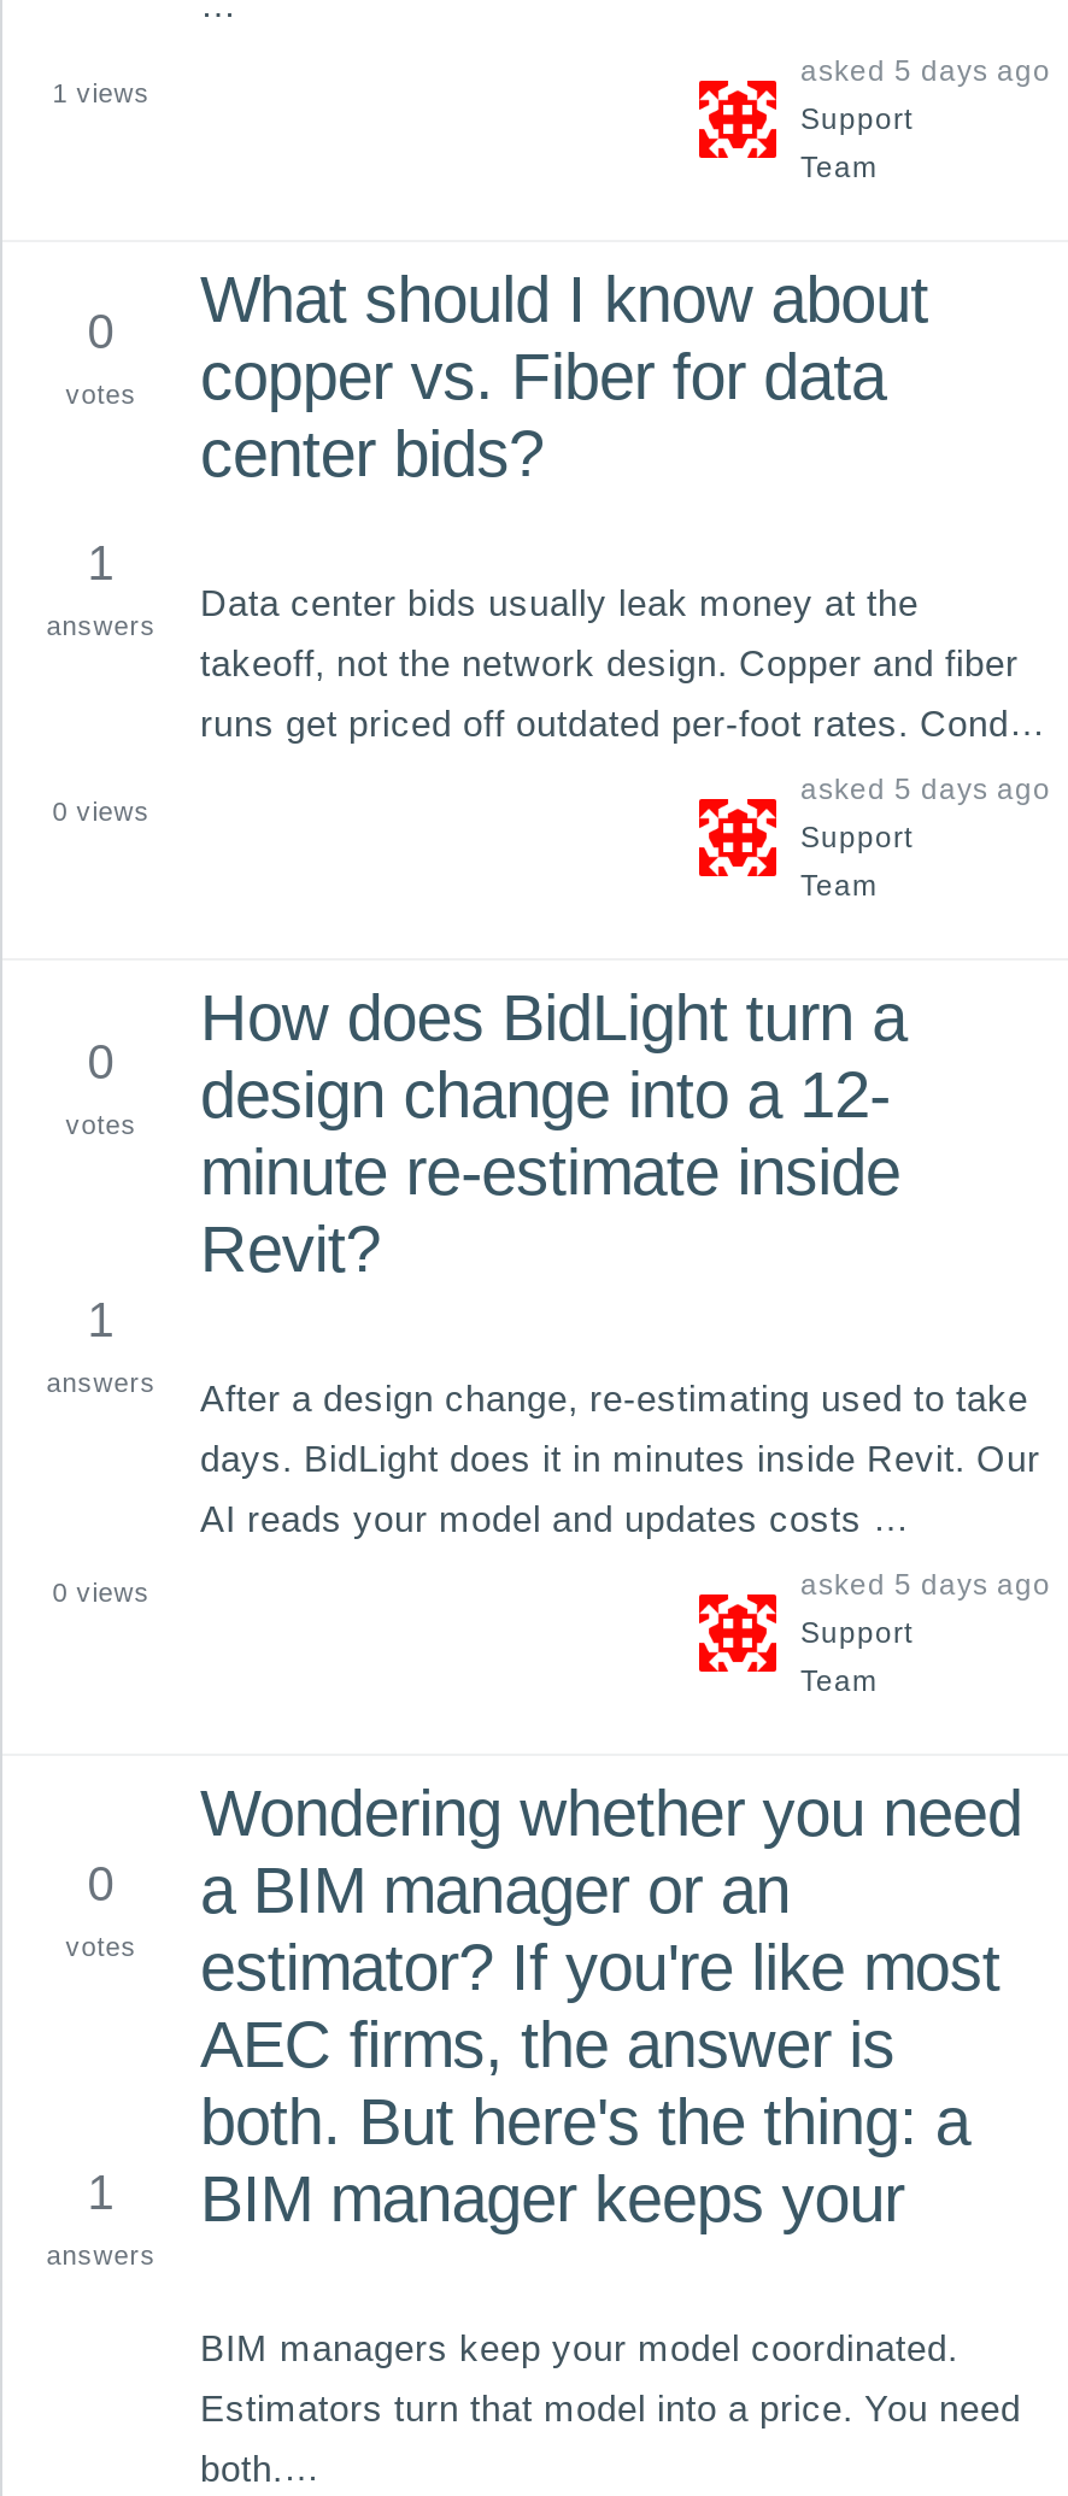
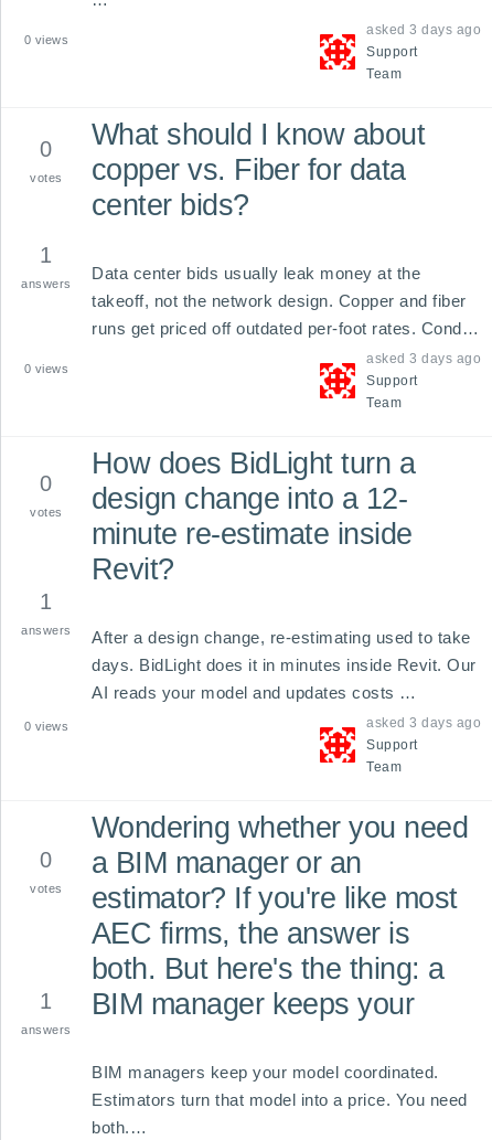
[800,53,1051,87] asked 5 days ago -> [366,22,481,37] asked 3 days ago
[53,77,150,106] 1 views -> [24,33,69,46] 0 views
[800,771,1051,805] asked 5 days ago -> [366,350,481,366] asked 3 days ago
[800,1567,1051,1601] asked 5 days ago -> [366,715,481,730] asked 3 days ago

